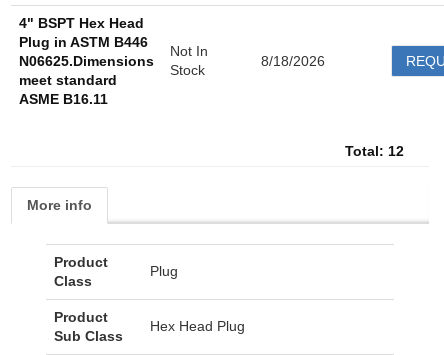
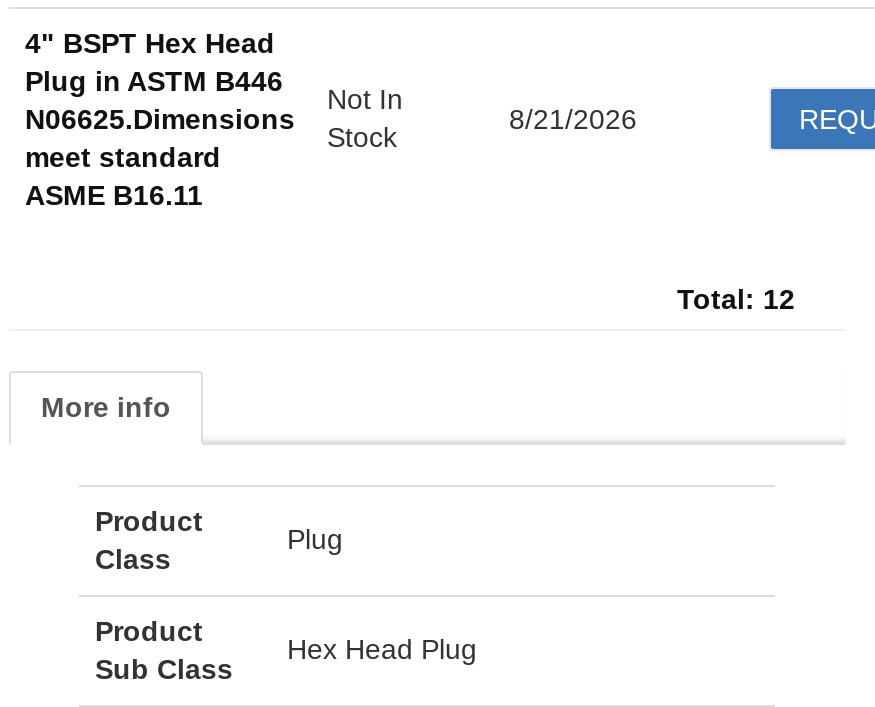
[261,53,325,69] 8/18/2026 -> [509,103,637,135] 8/21/2026

